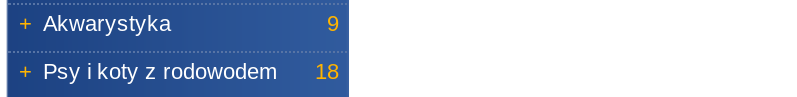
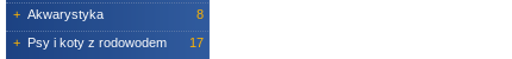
[327,11,339,35] 9 -> [196,7,204,21] 8
[19,59,339,83] + Psy i koty z rodowodem 18 -> [13,35,204,50] + Psy i koty z rodowodem 17

